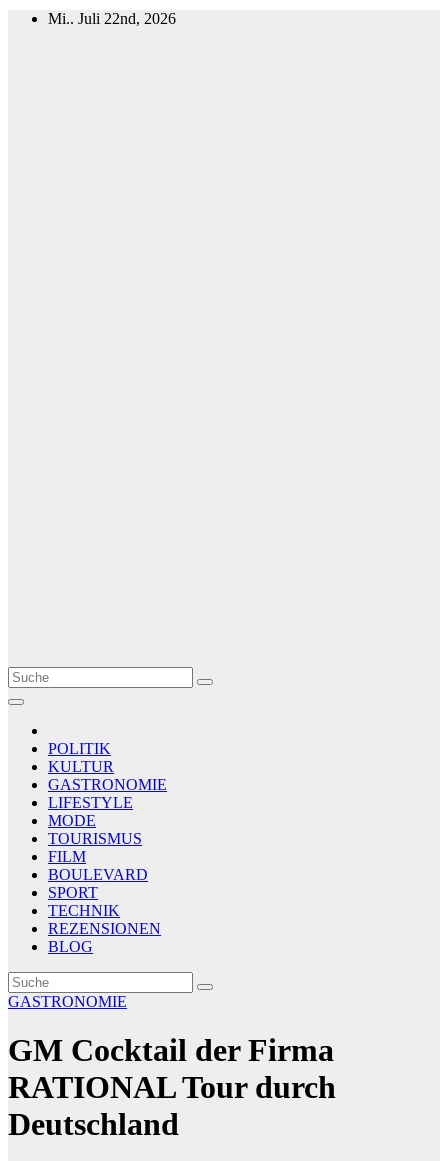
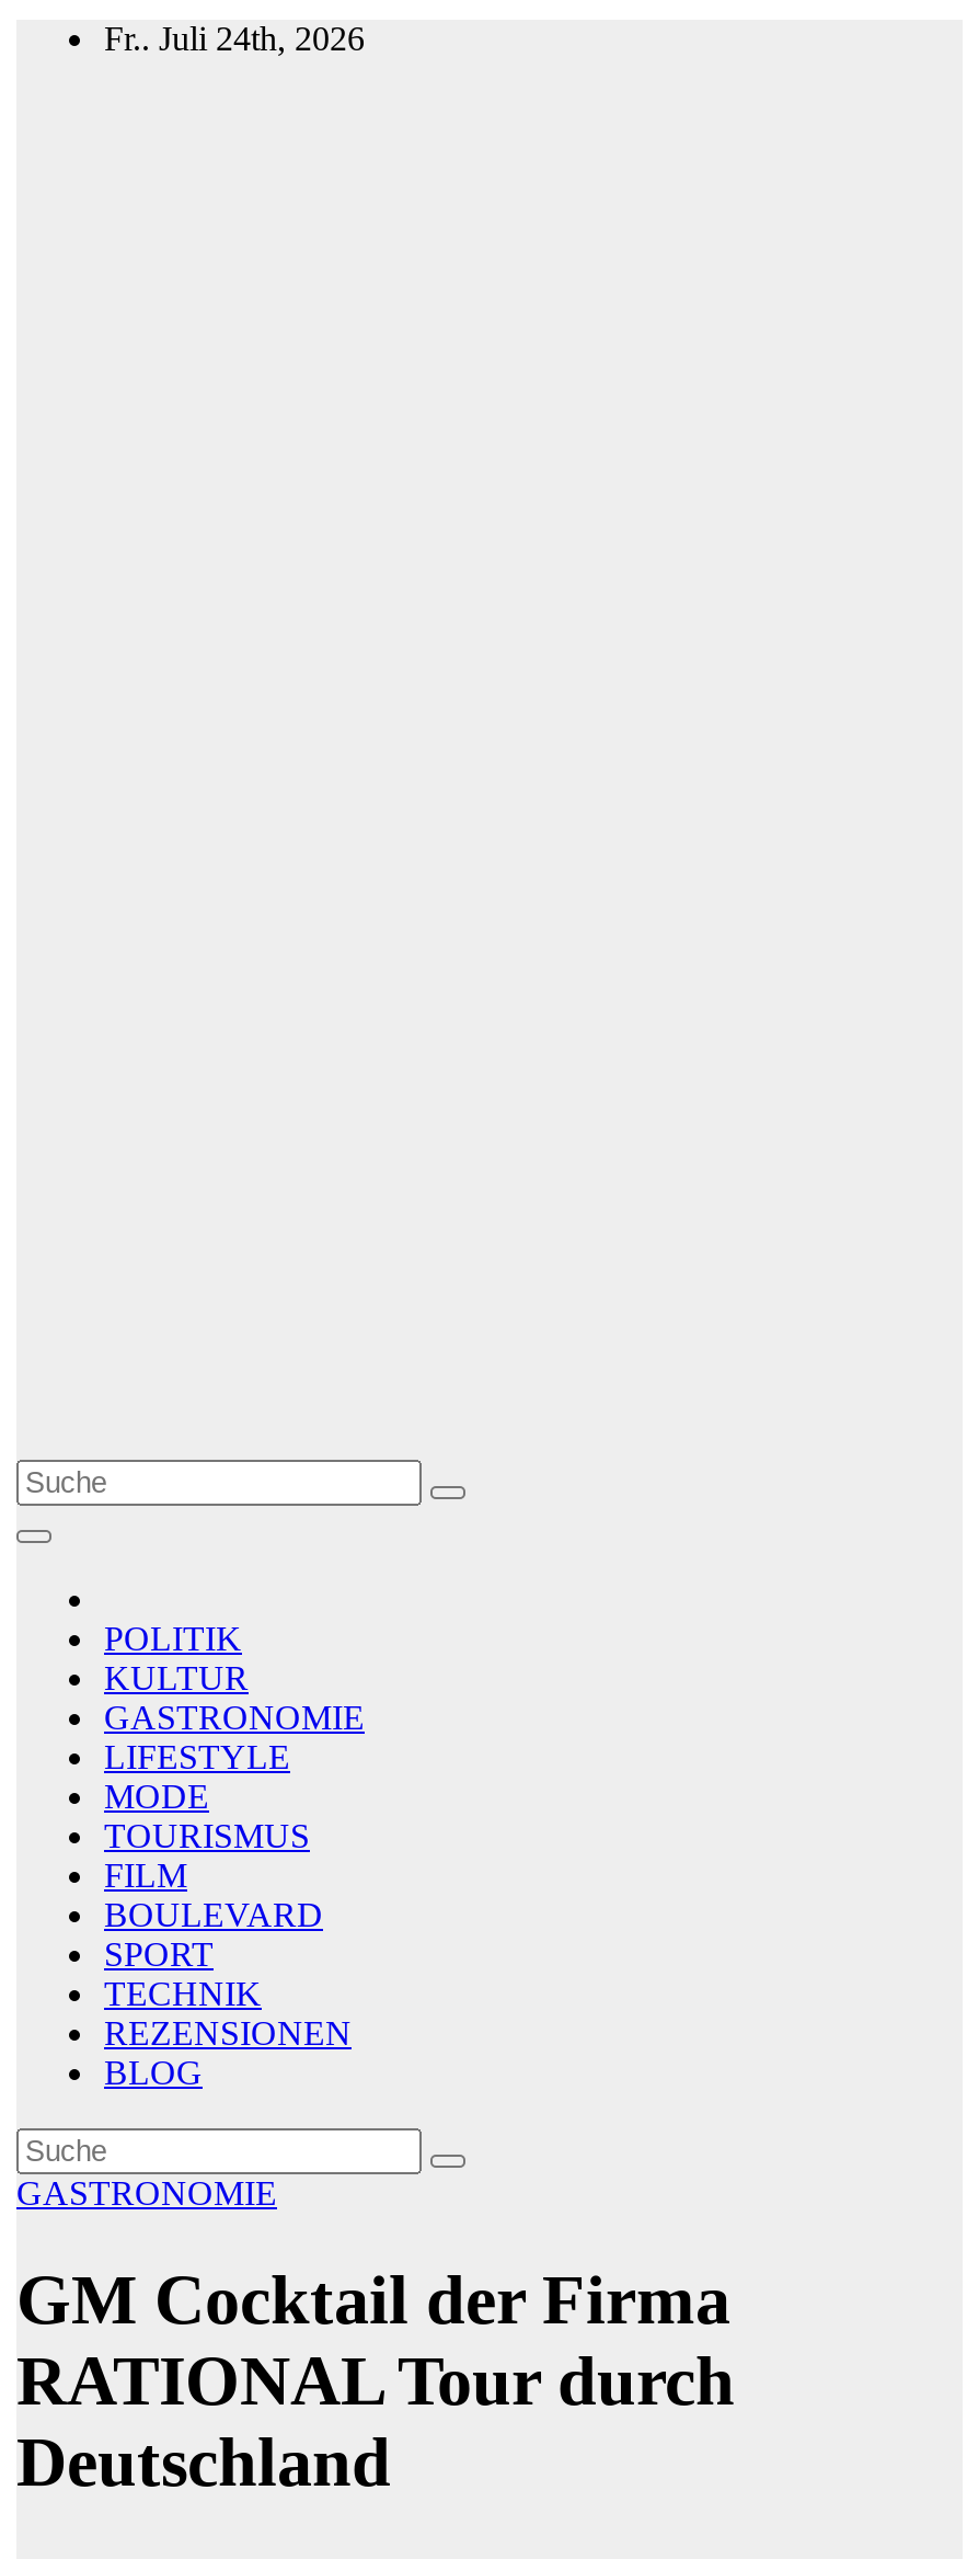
[48,10,176,27] Mi.. Juli 22nd, 2026 -> [104,20,365,57] Fr.. Juli 24th, 2026

